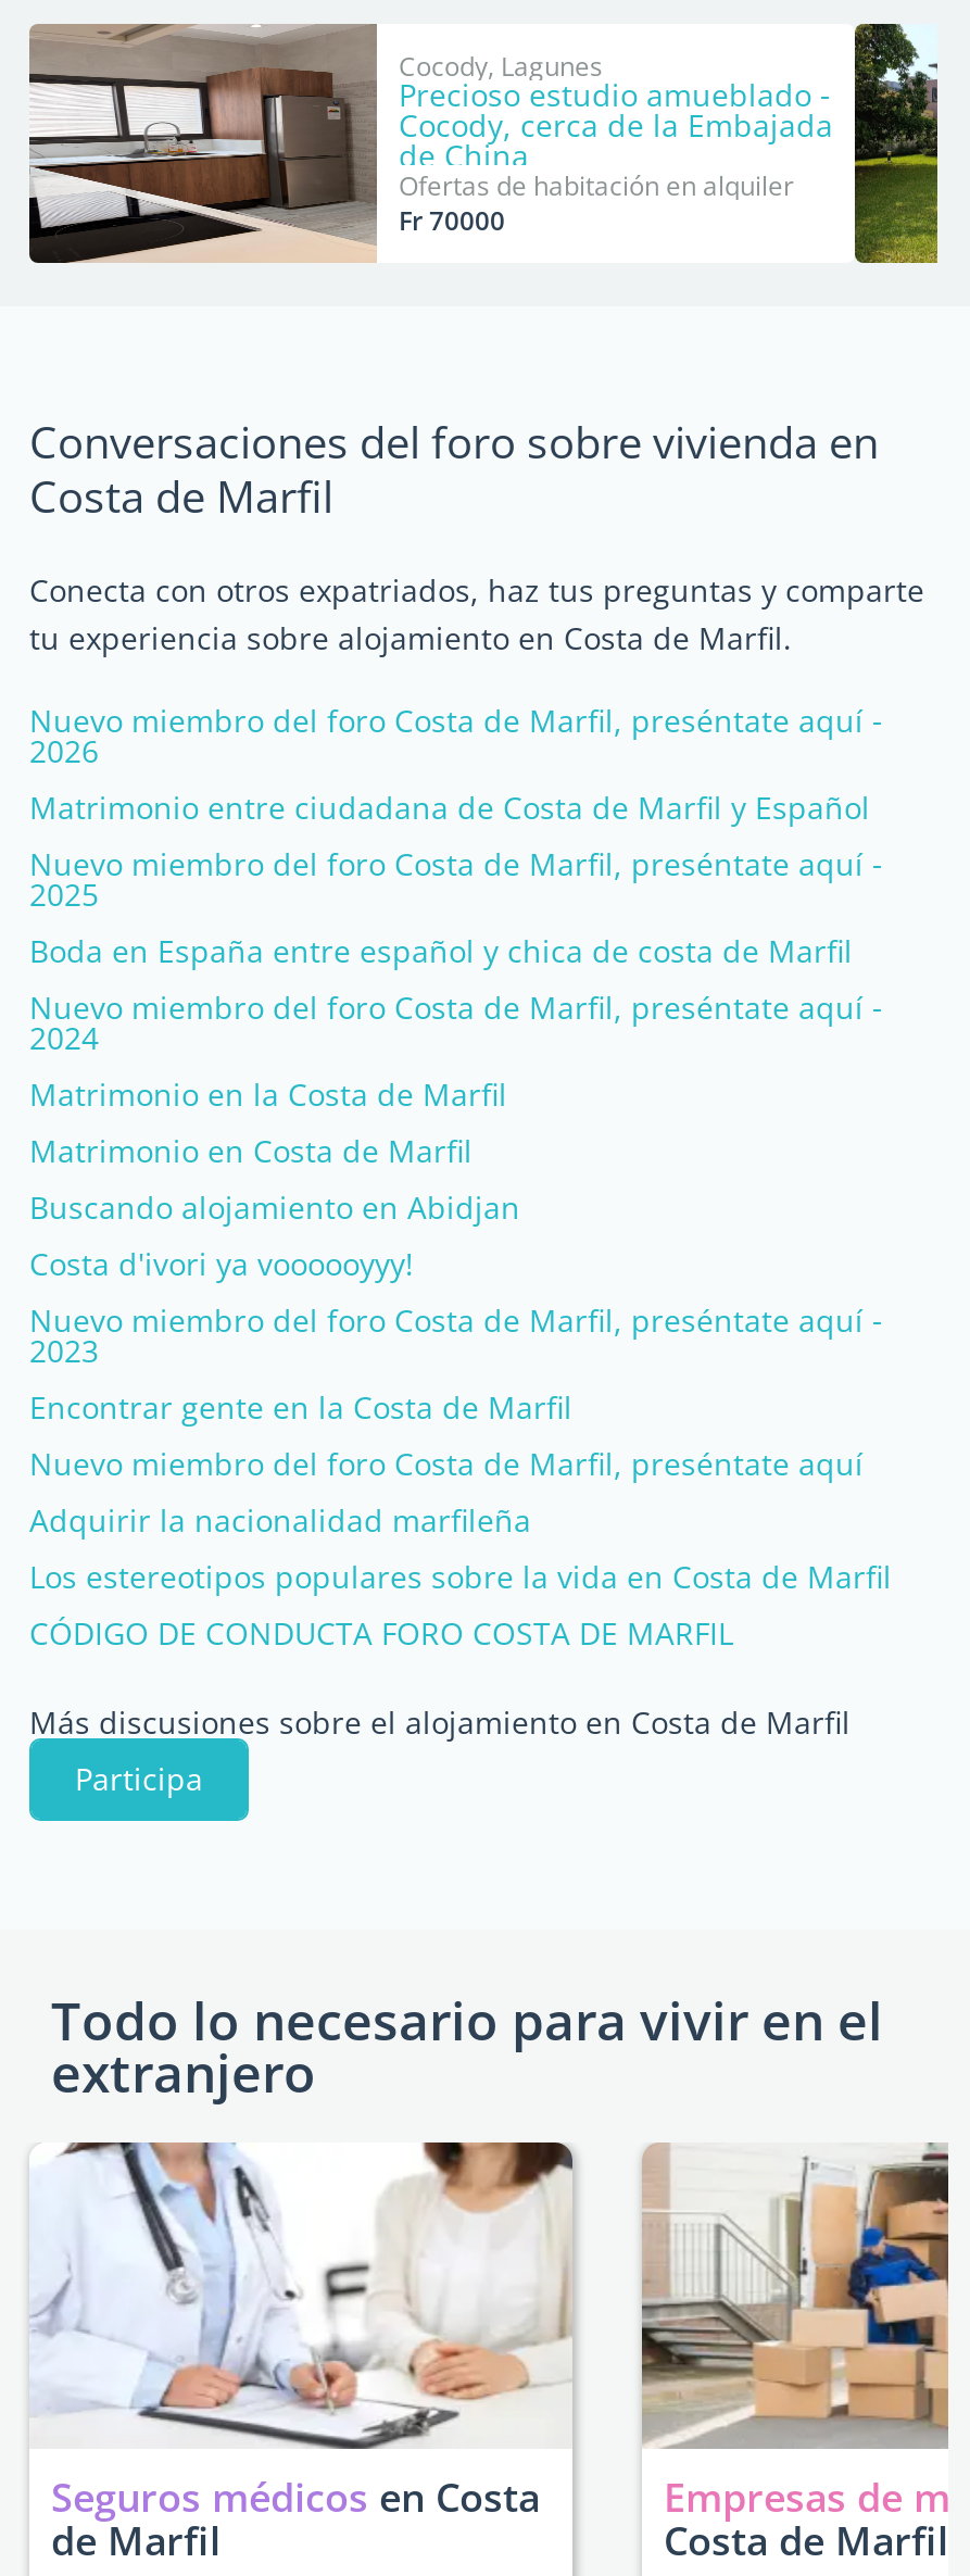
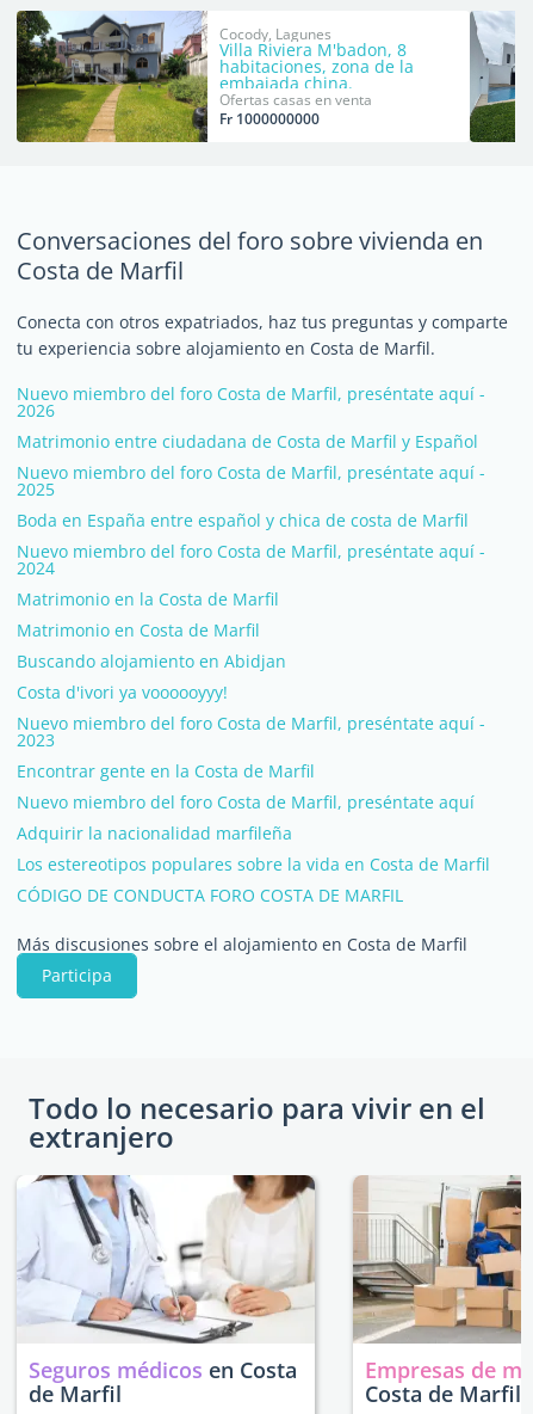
[29,22,833,265] [image] | Precioso estudio amueblado - | Cocody, cerca de la Embajada | de China | Ofertas de habitación en alquiler | Fr 70000 -> [16,11,414,143] [image] | Villa Riviera M'badon, 8 | habitaciones, zona de la | embajada china. | Ofertas casas en venta | Fr 1000000000
[853,22,940,265] [image] -> [469,11,516,143] [image]

